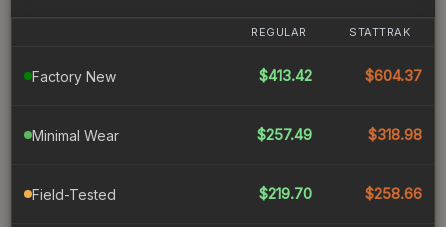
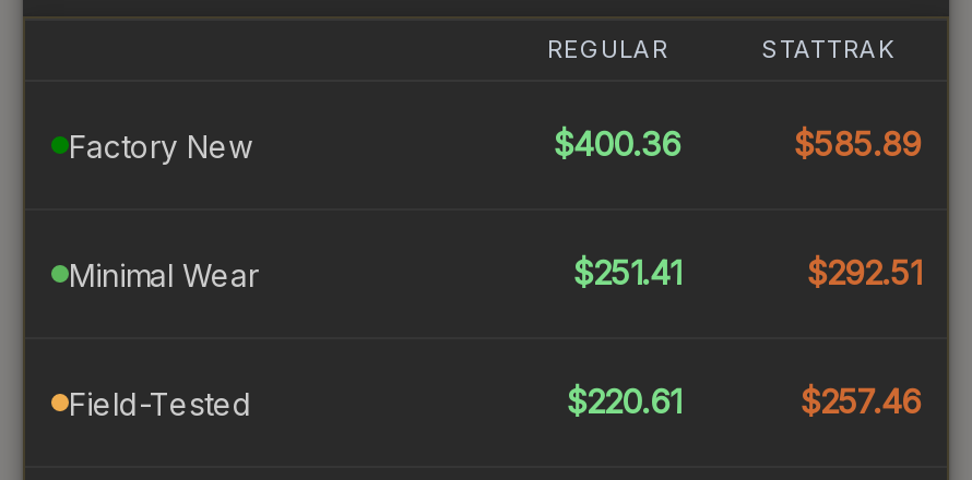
[259,66,312,85] $413.42 -> [553,123,680,165] $400.36
[365,66,422,85] $604.37 -> [794,123,921,165] $585.89
[257,125,312,144] $257.49 -> [573,252,680,294] $251.41
[368,125,422,144] $318.98 -> [807,252,921,294] $292.51
[259,184,312,203] $219.70 -> [567,381,680,422] $220.61
[365,184,422,203] $258.66 -> [801,381,921,422] $257.46

